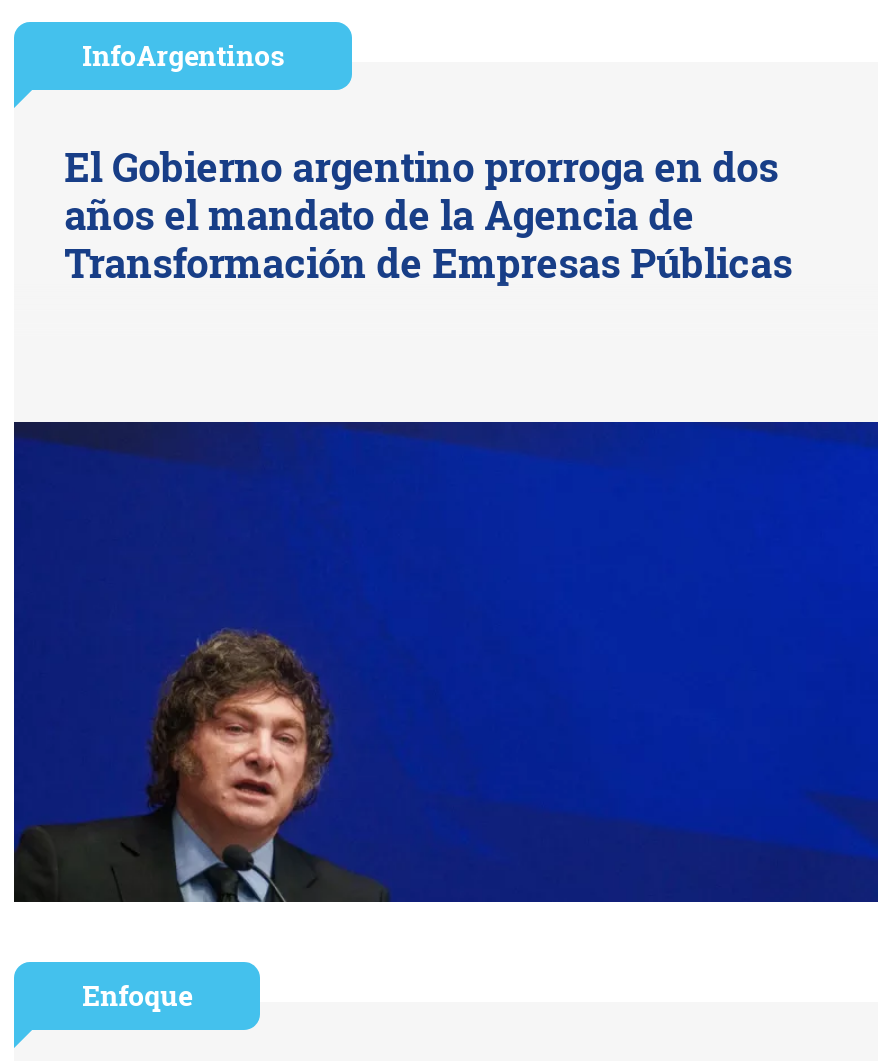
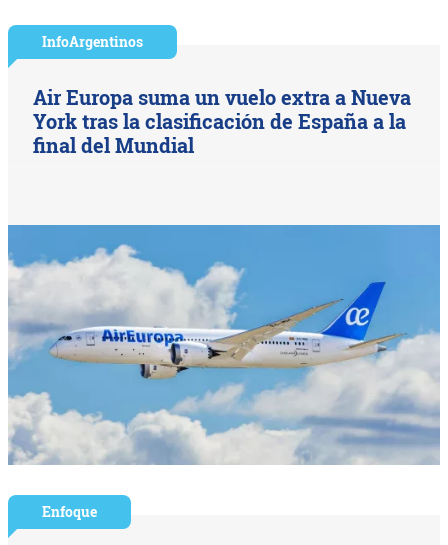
[64,140,792,288] El Gobierno argentino prorroga en dos | años el mandato de la Agencia de | Transformación de Empresas Públicas -> [33,84,411,158] Air Europa suma un vuelo extra a Nueva | York tras la clasificación de España a la | final del Mundial
[12,420,880,904] [image] -> [7,224,441,466] [image]

